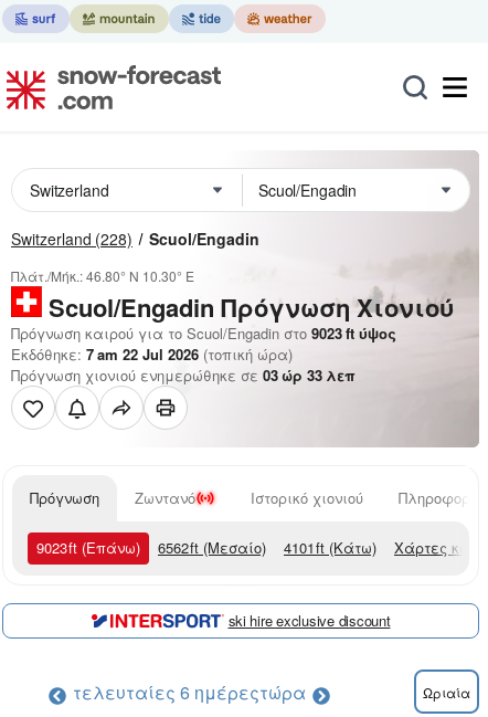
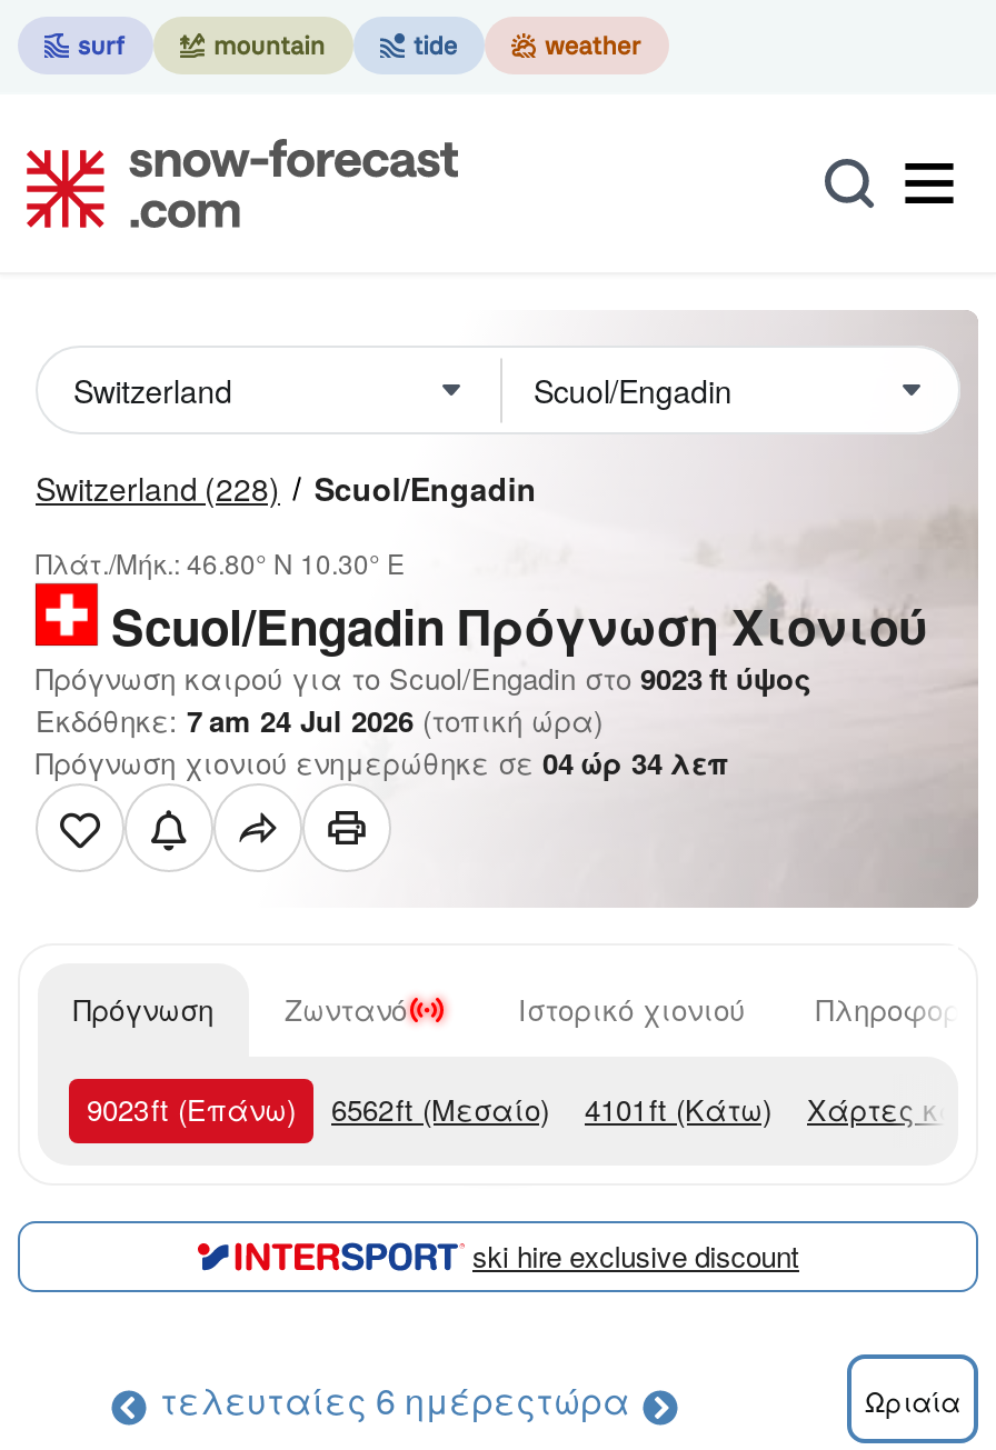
[11,344,293,365] Εκδόθηκε: 7 am 22 Jul 2026 (τοπική ώρα) -> [36,699,602,741] Εκδόθηκε: 7 am 24 Jul 2026 (τοπική ώρα)
[11,365,356,386] Πρόγνωση χιονιού ενημερώθηκε σε 03 ώρ 33 λεπ -> [36,741,729,783] Πρόγνωση χιονιού ενημερώθηκε σε 04 ώρ 34 λεπ

